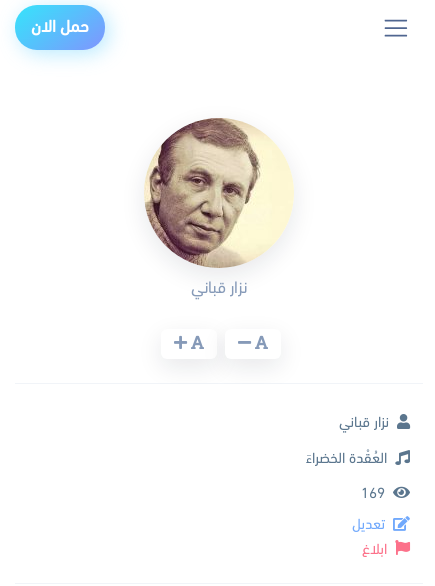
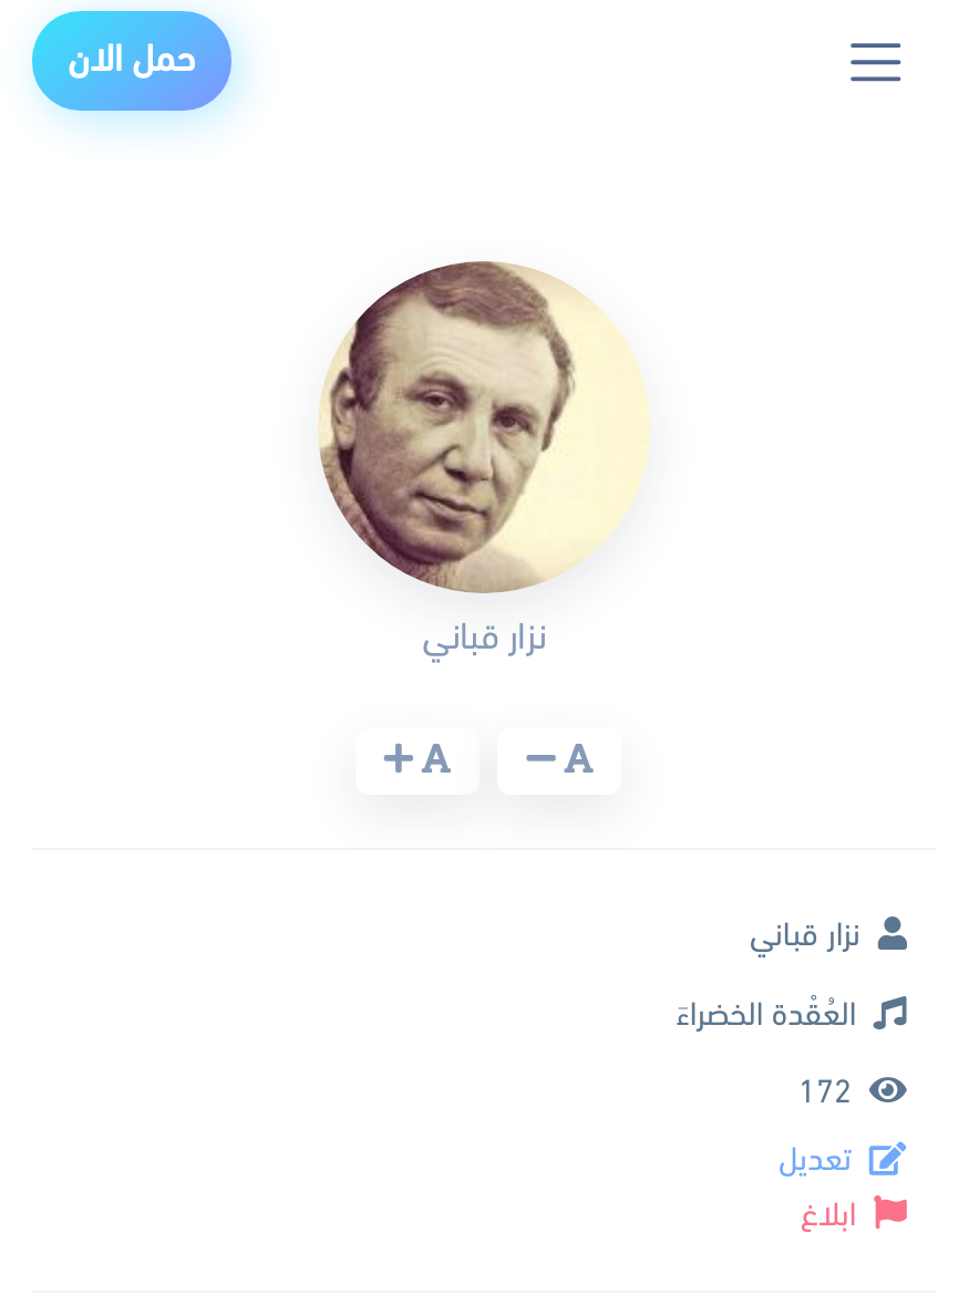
[361,487,385,502] 169 -> [798,1079,851,1112] 172

